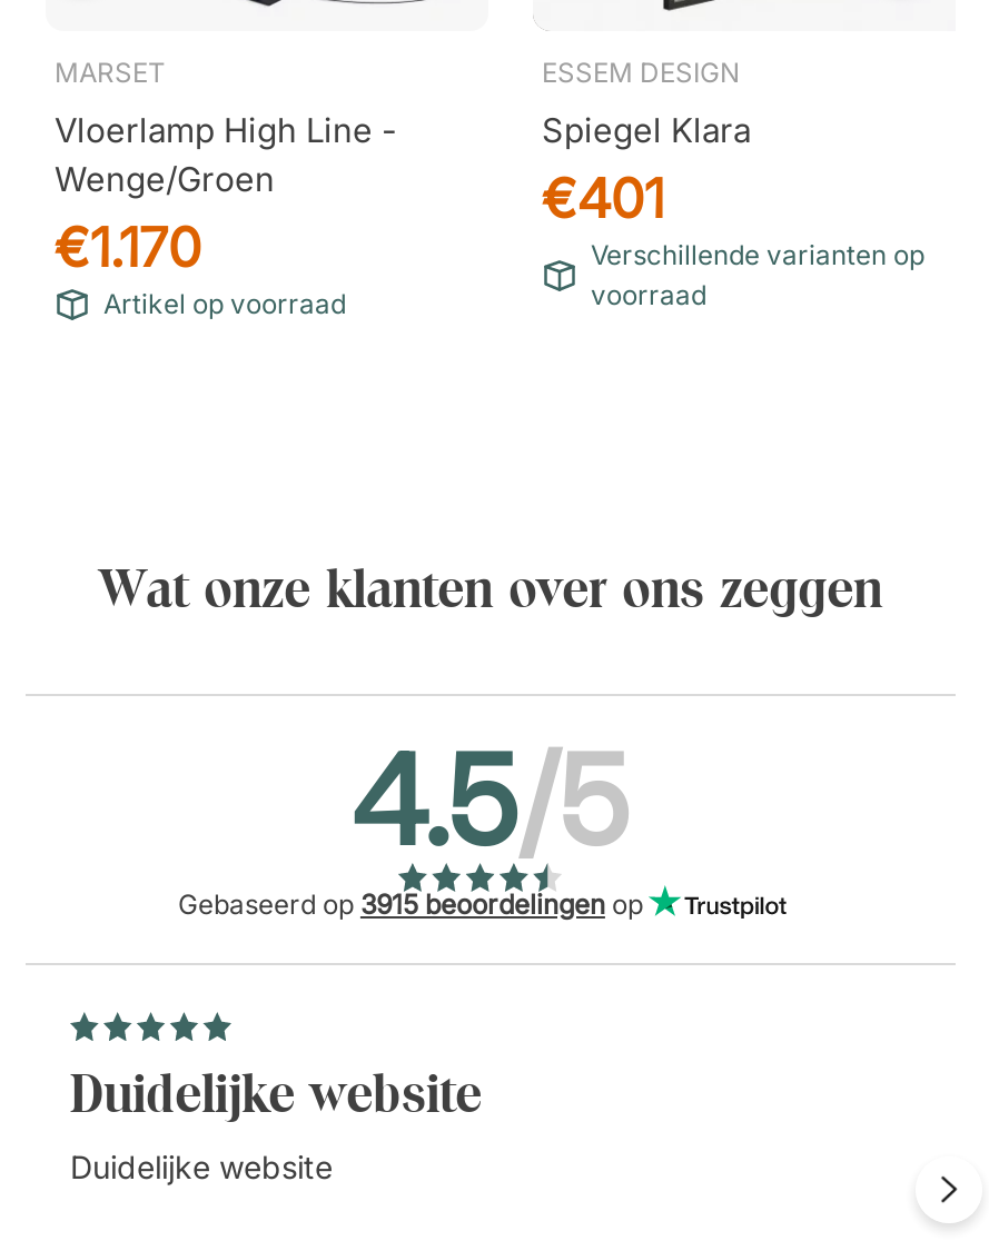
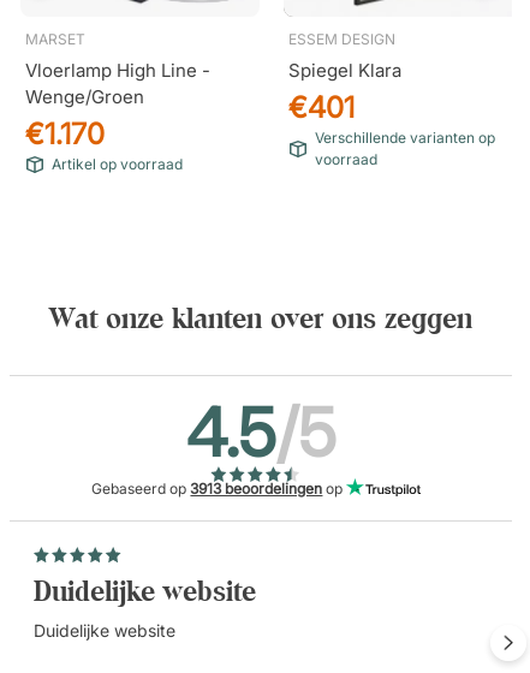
[178,887,650,921] Gebaseerd op 3915 beoordelingen op -> [92,480,347,498] Gebaseerd op 3913 beoordelingen op

